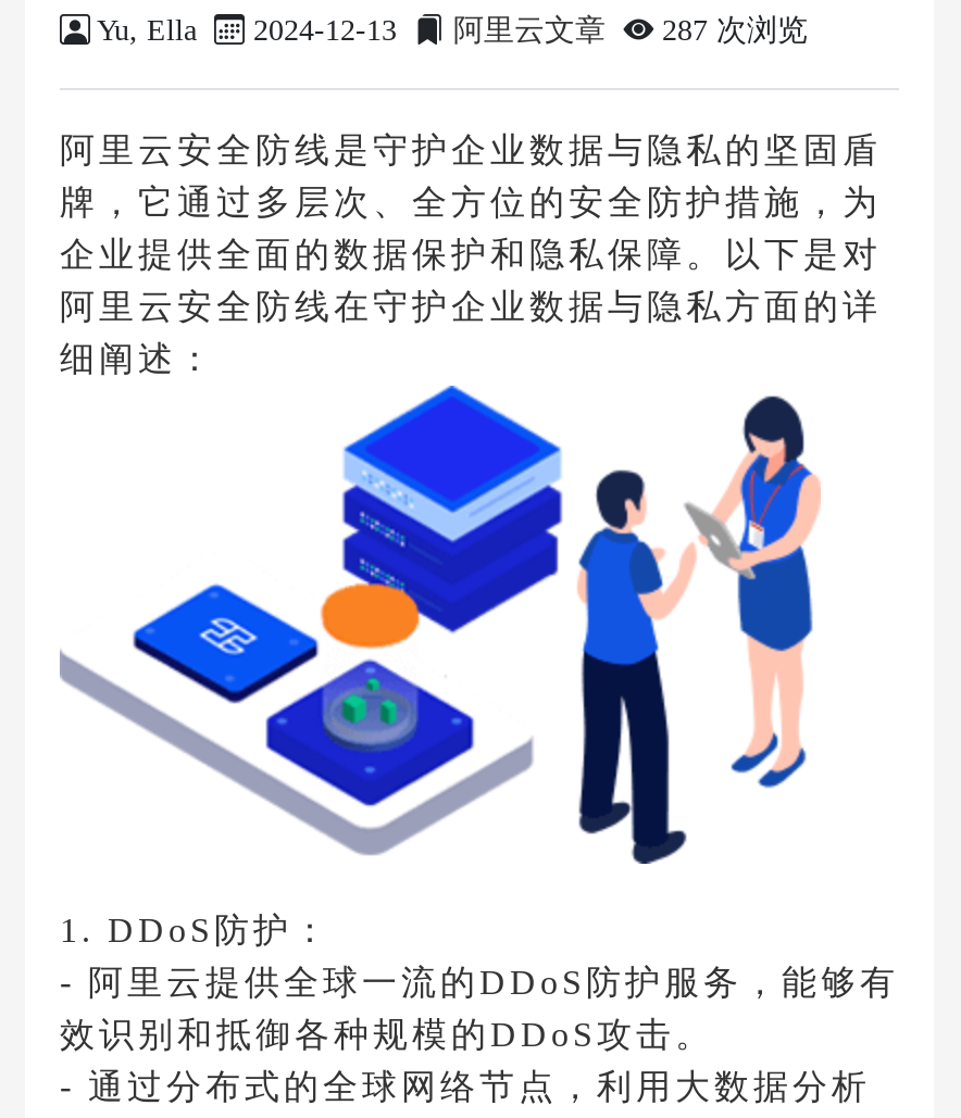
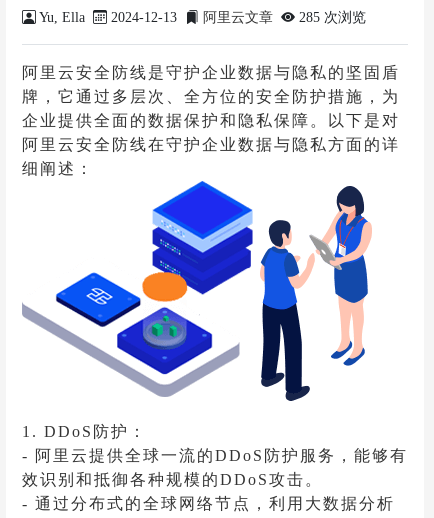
[90,14,808,47] Yu, Ella 2024-12-13 阿里云文章 287 次浏览 -> [36,10,366,25] Yu, Ella 2024-12-13 阿里云文章 285 次浏览

